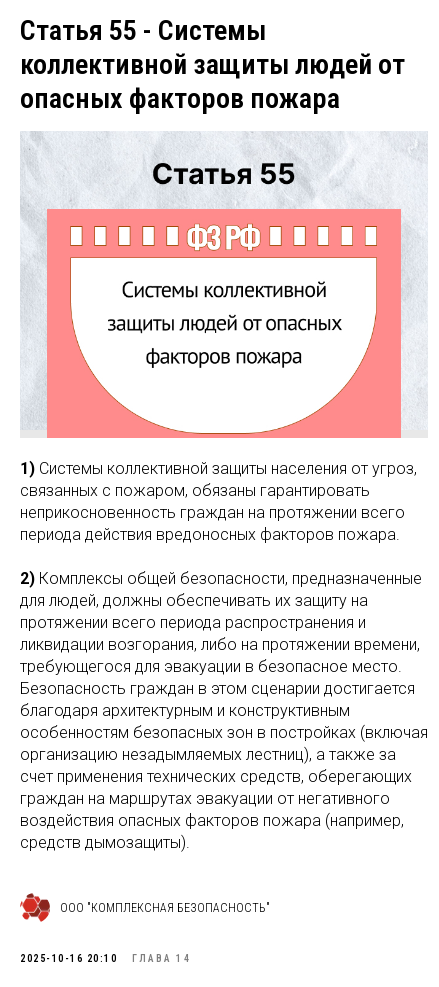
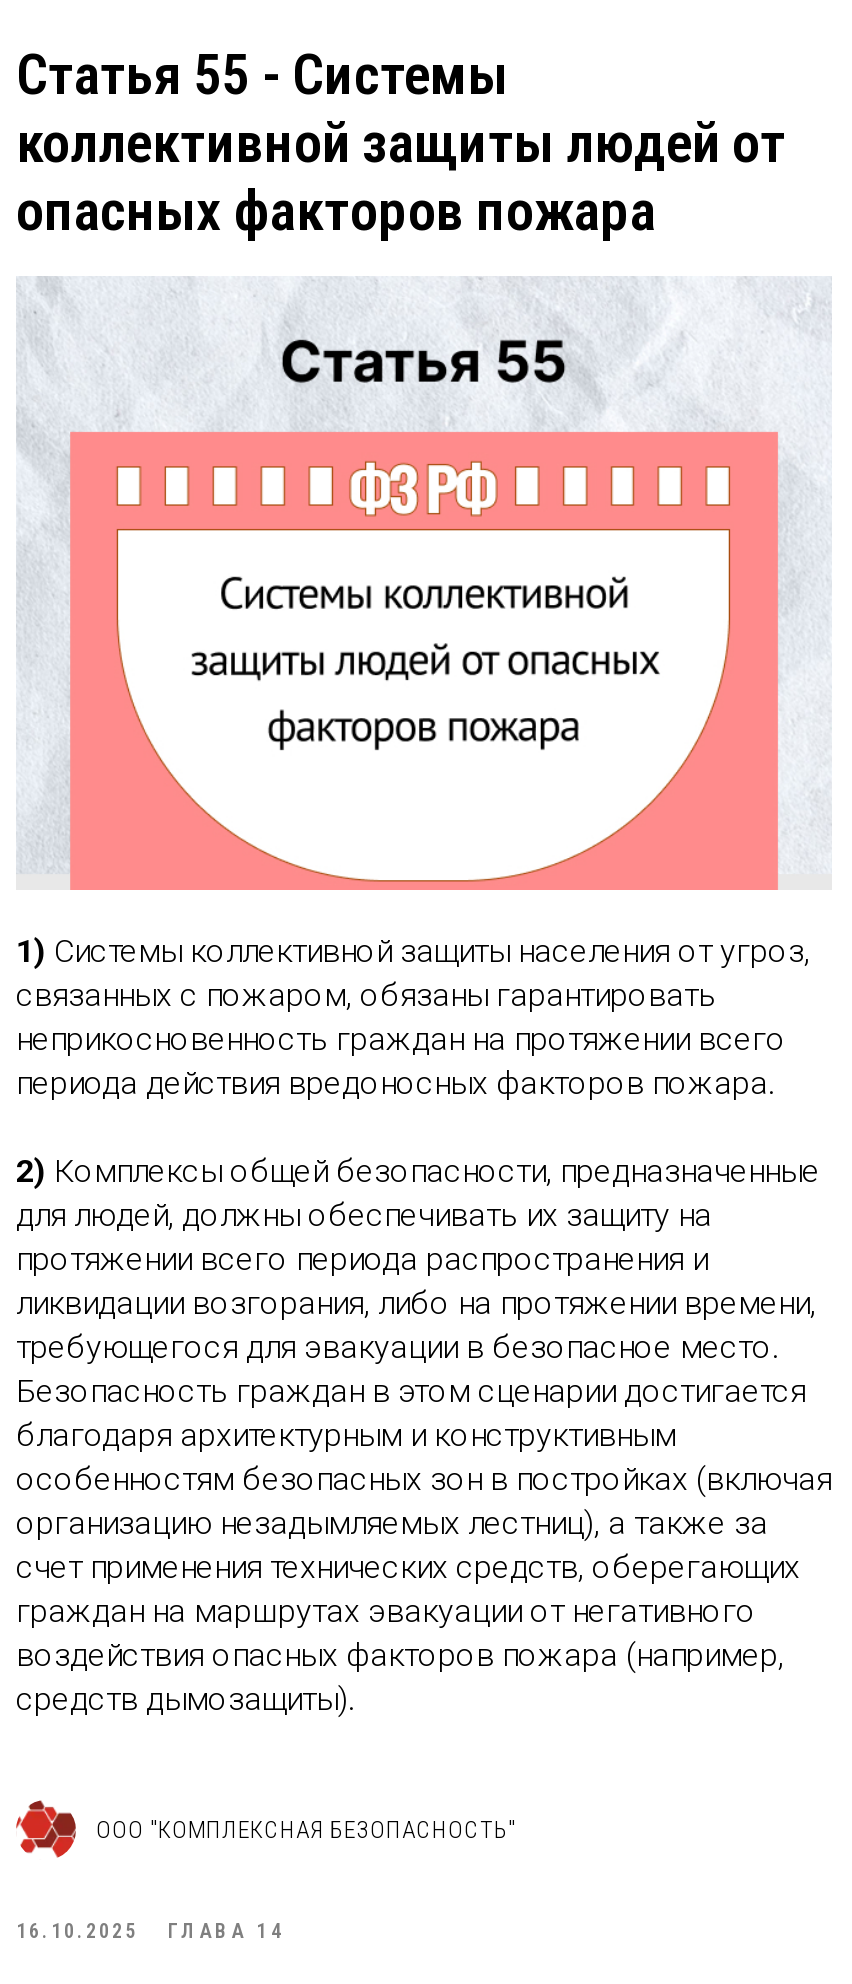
[20,953,191,964] 2025-10-16 20:10 ГЛАВА 14 -> [16,1920,286,1942] 16.10.2025 ГЛАВА 14

